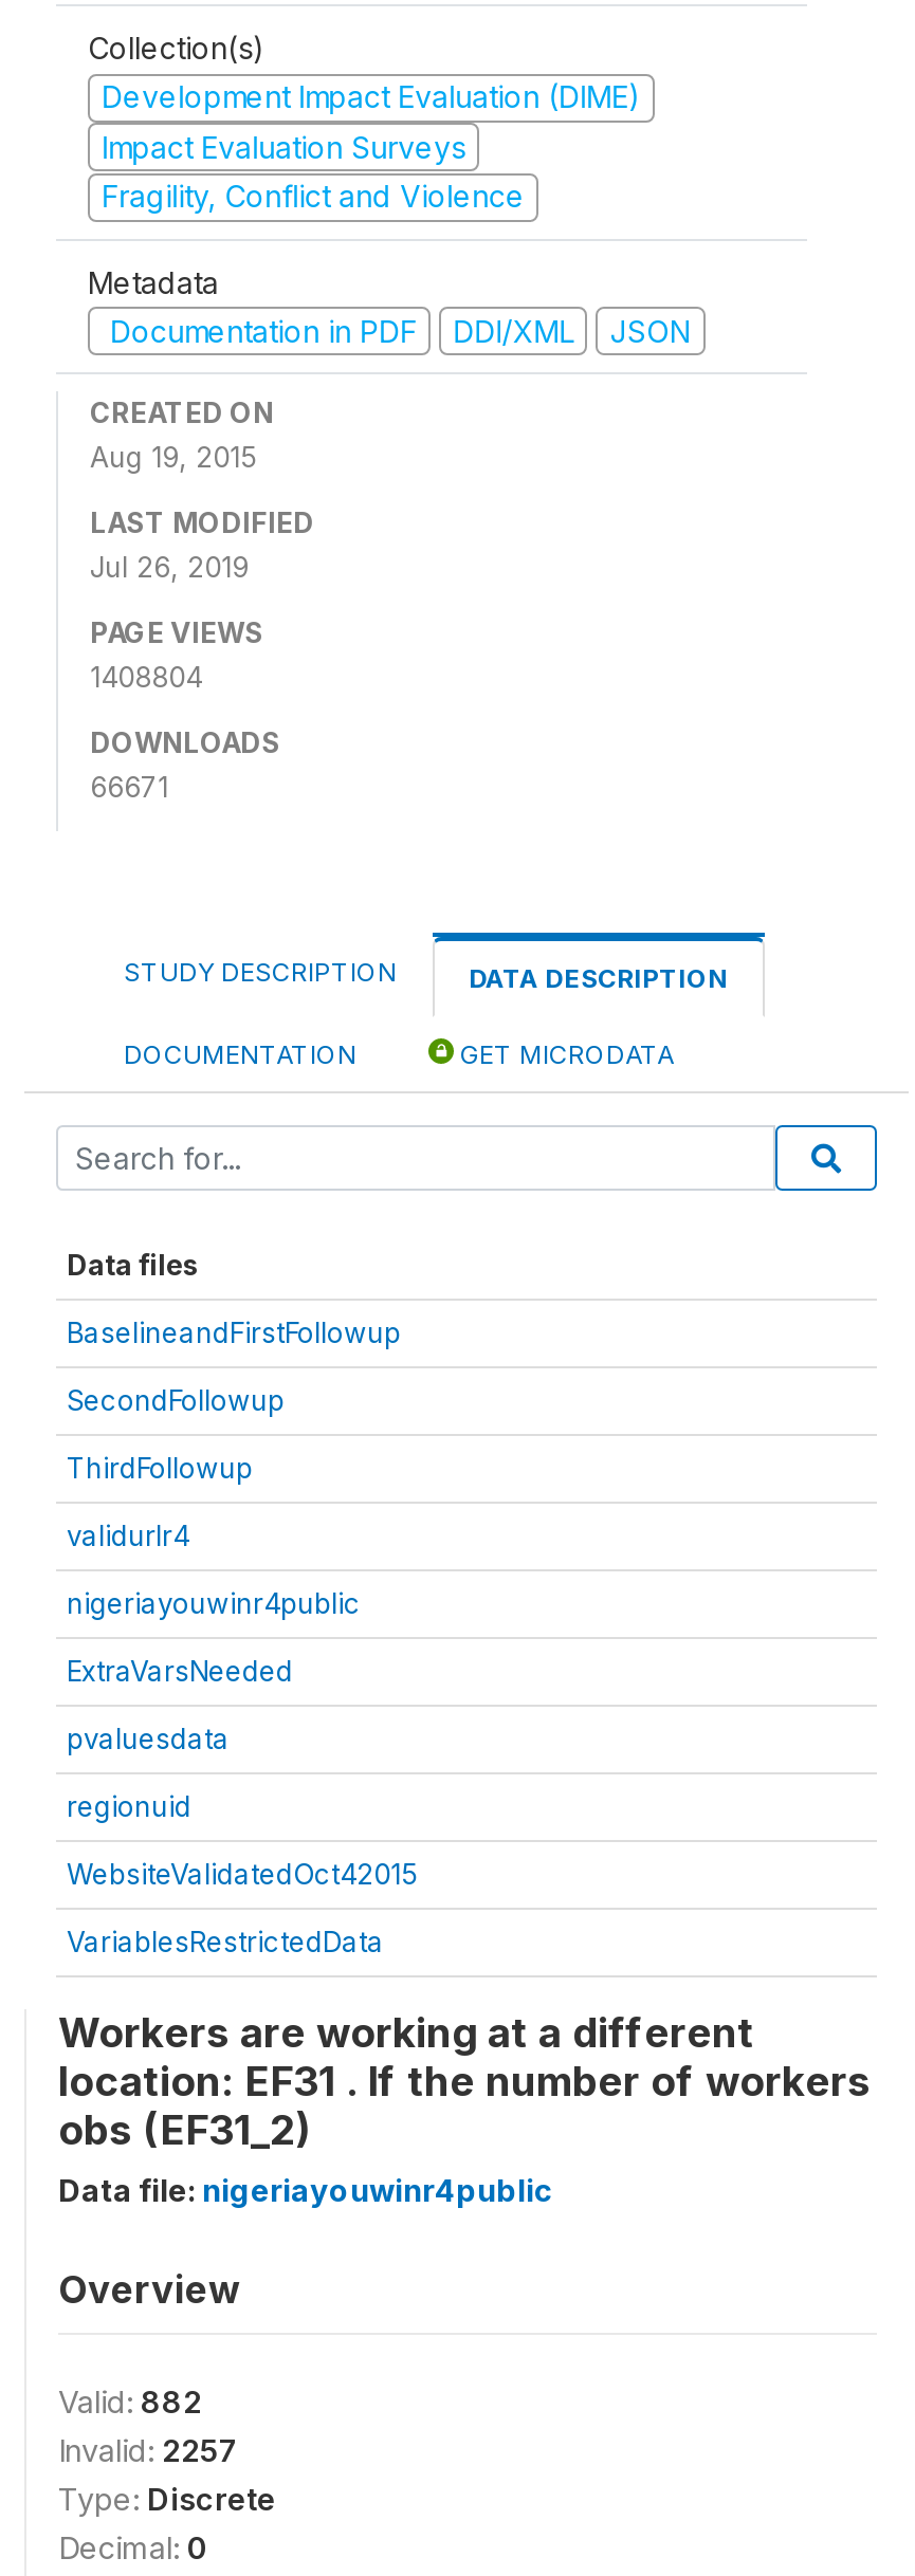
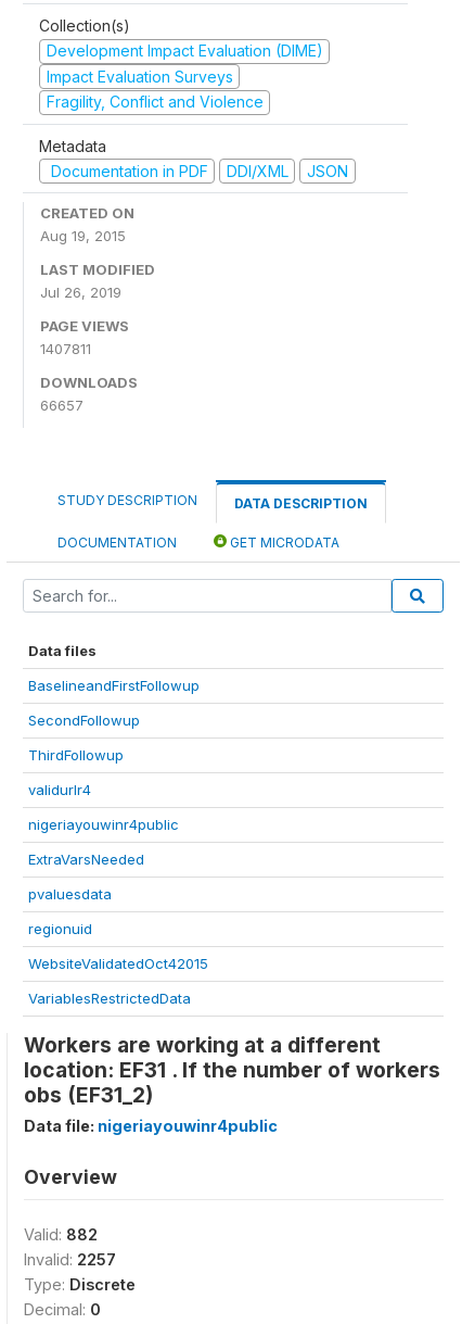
[90,660,202,694] 1408804 -> [40,340,91,358] 1407811
[90,770,168,804] 66671 -> [40,397,84,414] 66657

